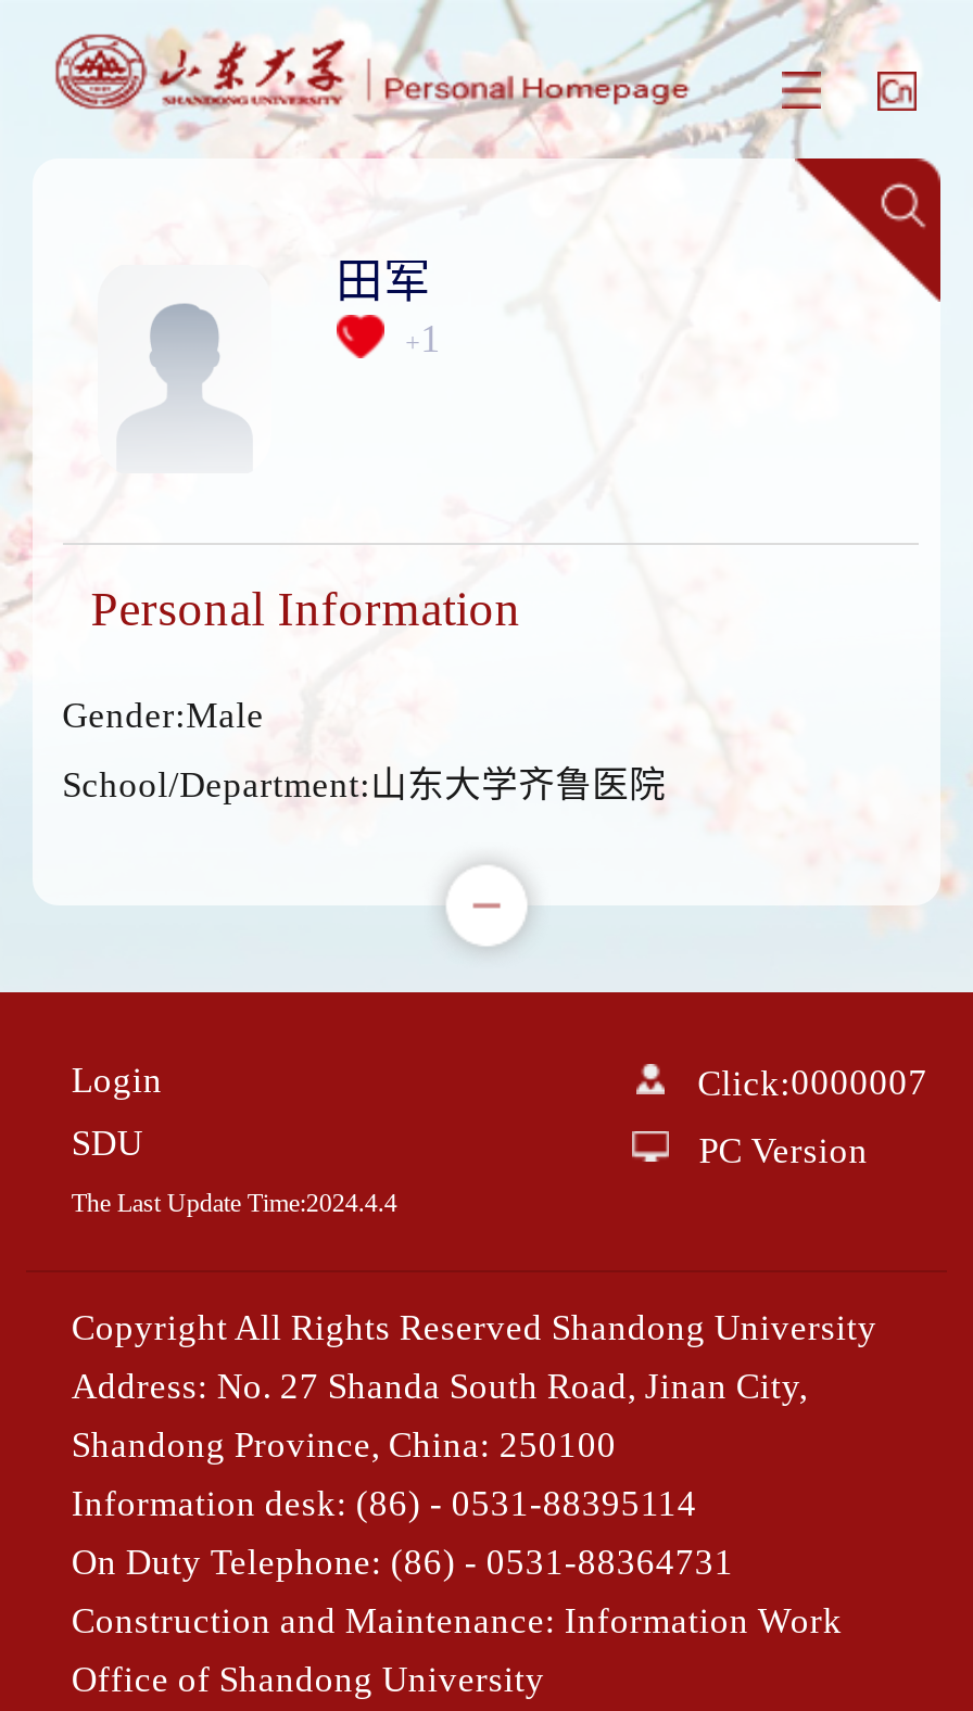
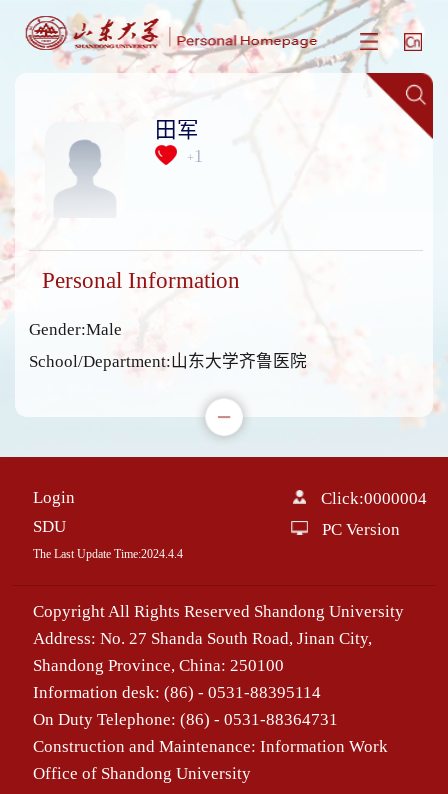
[697,1063,928,1104] Click:0000007 -> [321,489,427,508] Click:0000004

